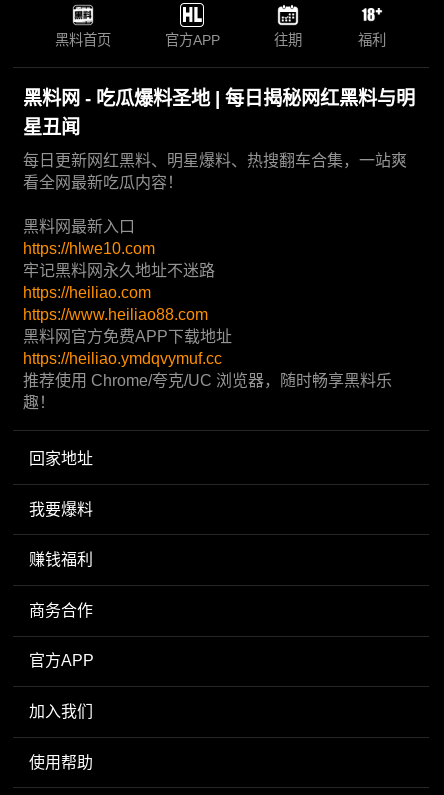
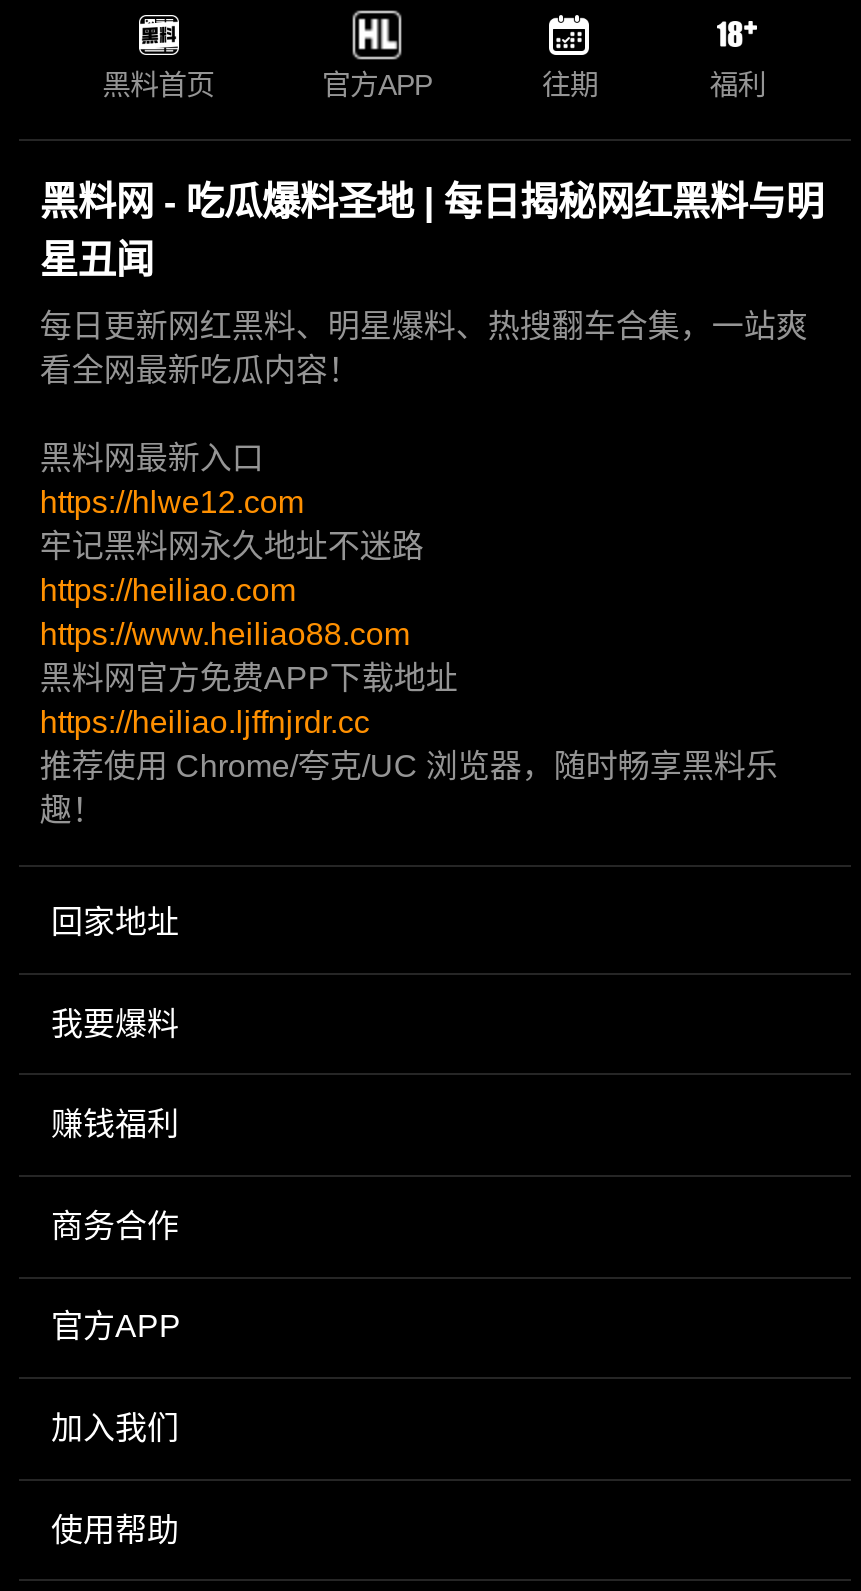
[23,240,155,257] https://hlwe10.com -> [40,485,304,519] https://hlwe12.com
[23,350,222,367] https://heiliao.ymdqvymuf.cc -> [40,705,370,739] https://heiliao.ljffnjrdr.cc

